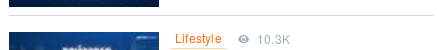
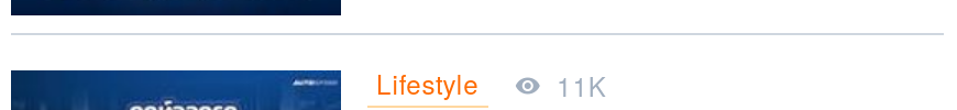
[175,29,290,47] Lifestyle 10.3K -> [376,64,606,103] Lifestyle 11K

